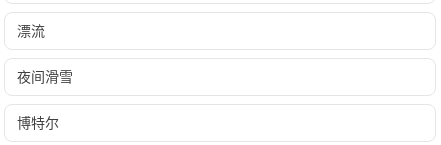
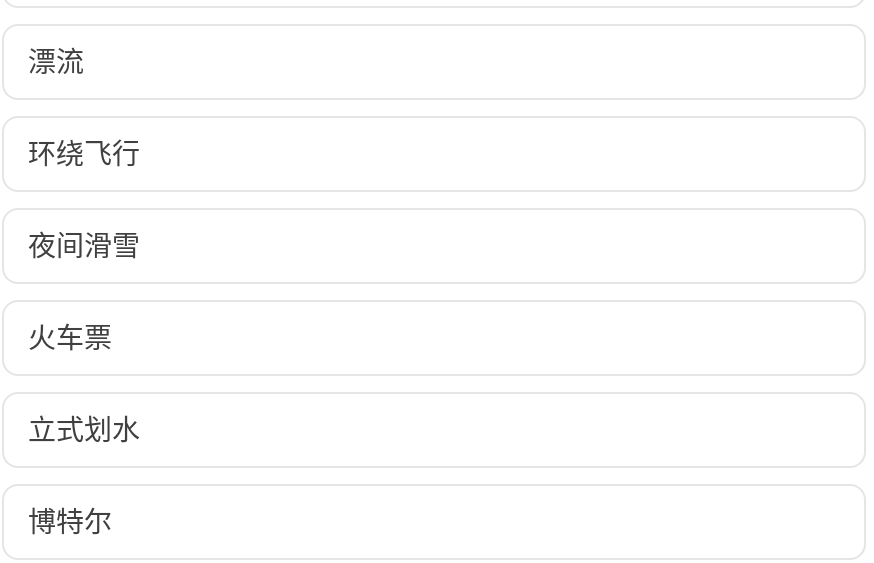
none -> [28,136,140,170] 环绕飞行
none -> [28,320,140,446] 火车票 | 立式划水

